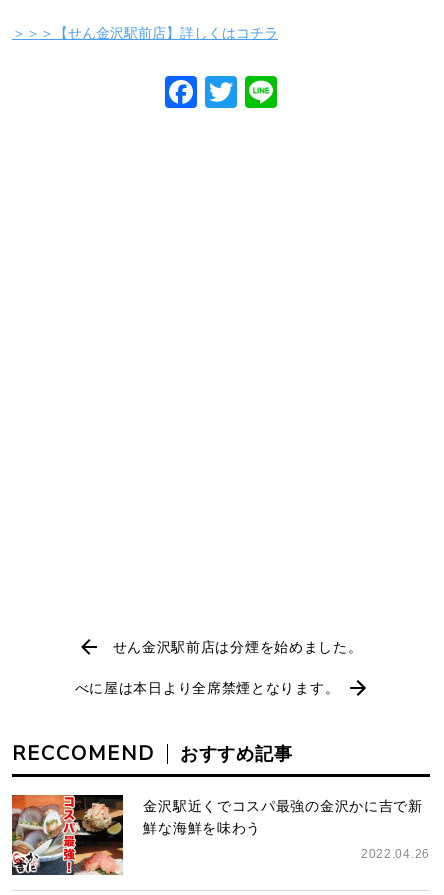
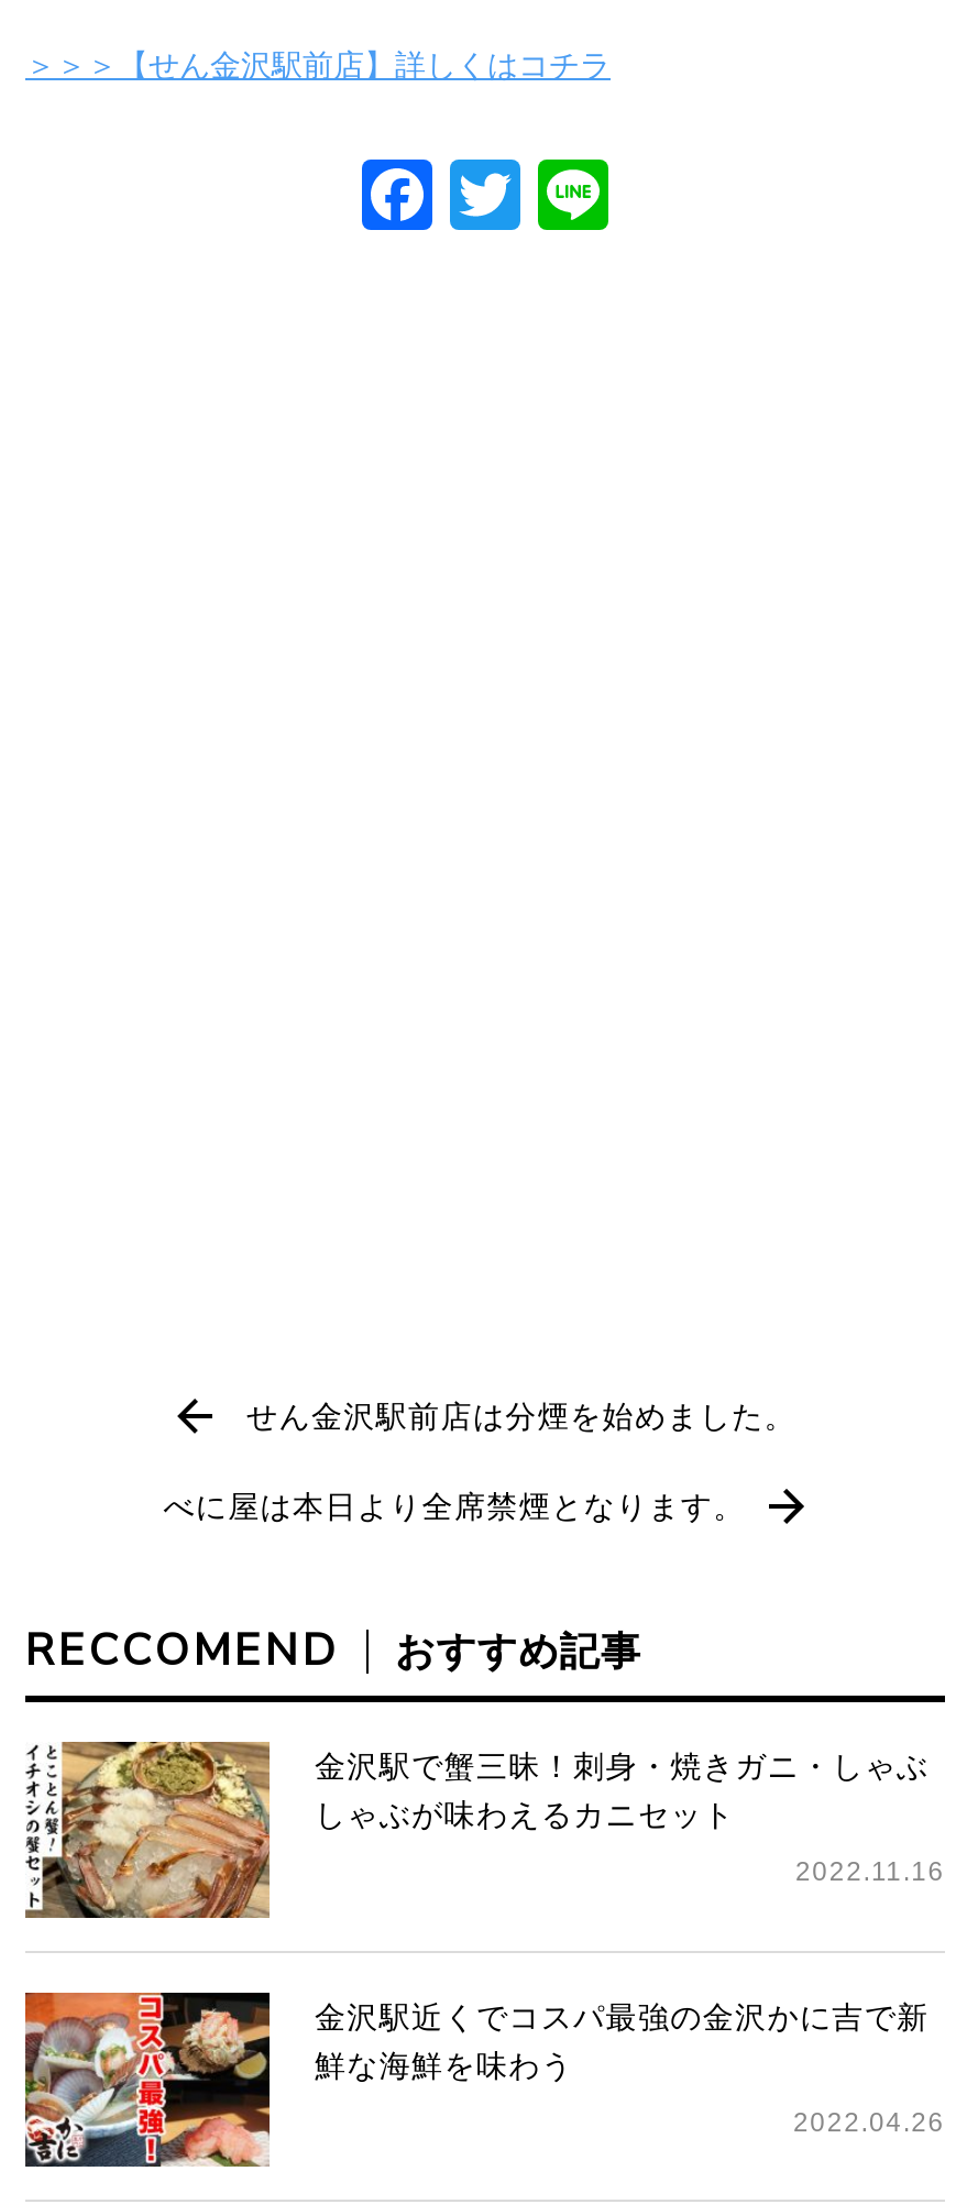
none -> [23,1740,945,1922] [image] | 金沢駅で蟹三昧！刺身・焼きガニ・しゃぶ | しゃぶが味わえるカニセット | 2022.11.16

